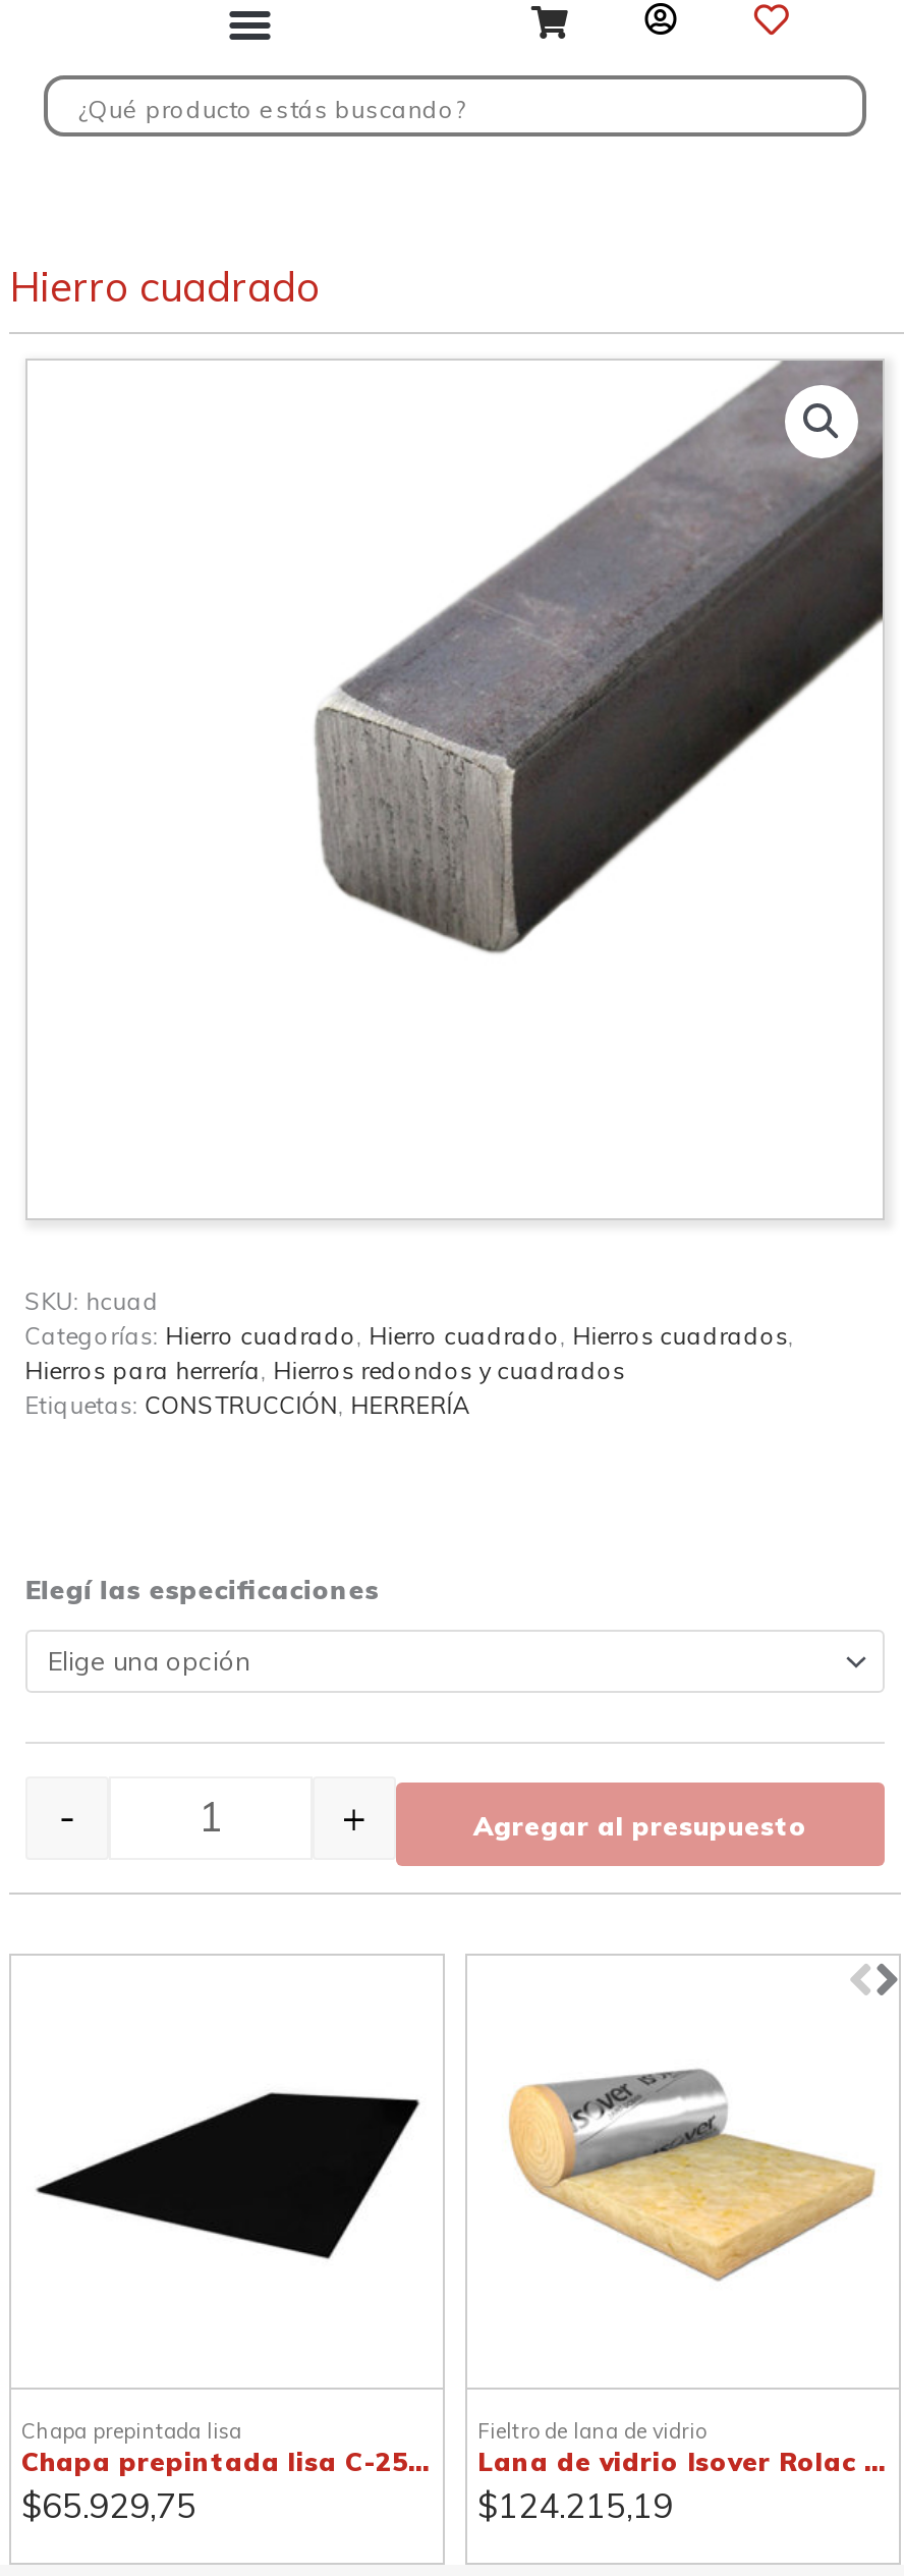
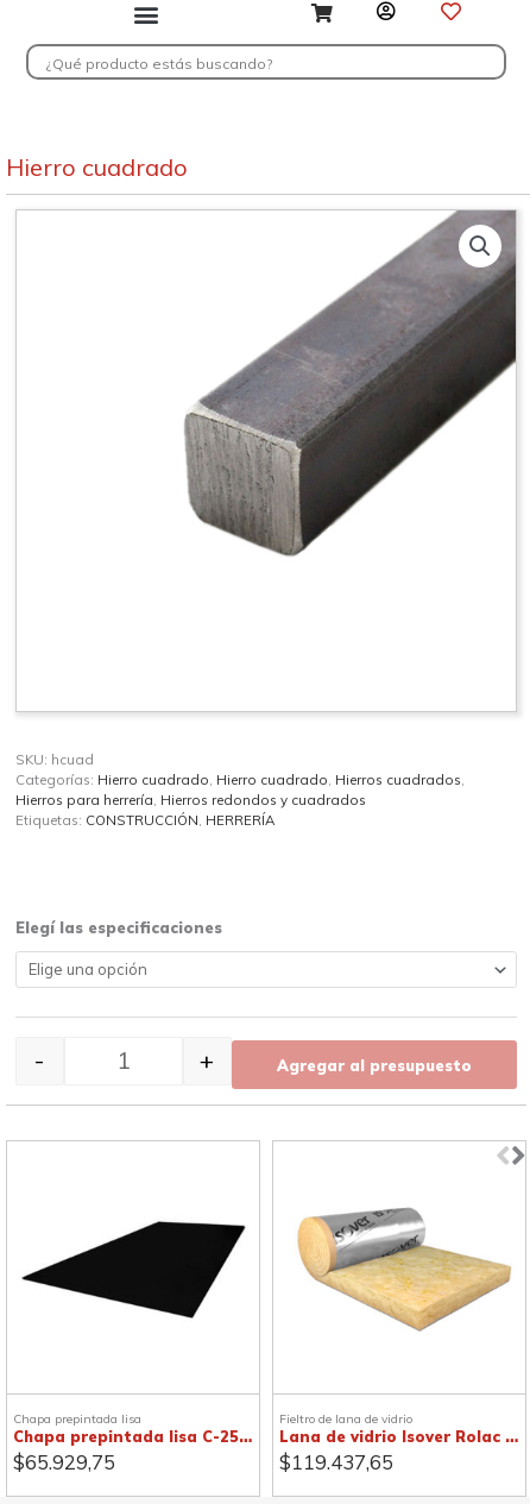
[477,2483,673,2525] $124.215,19 -> [279,1449,393,1474] $119.437,65

